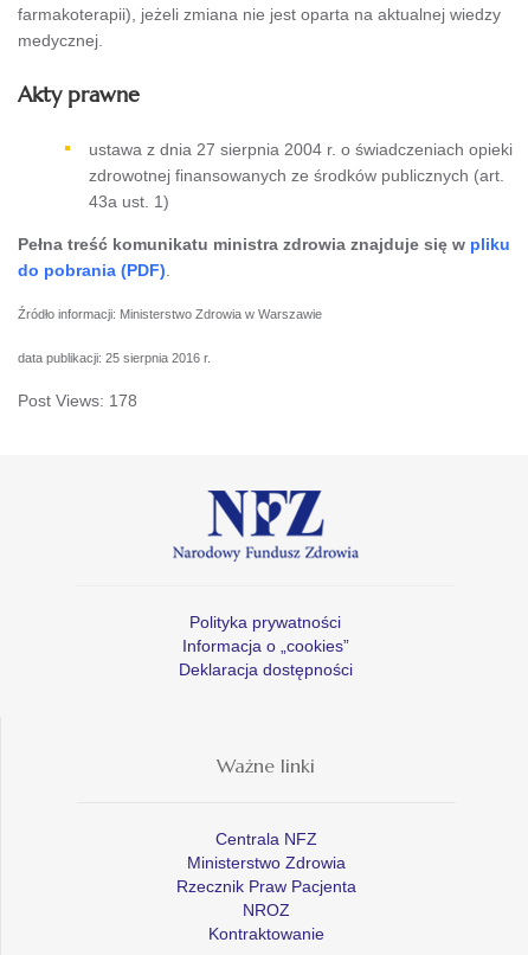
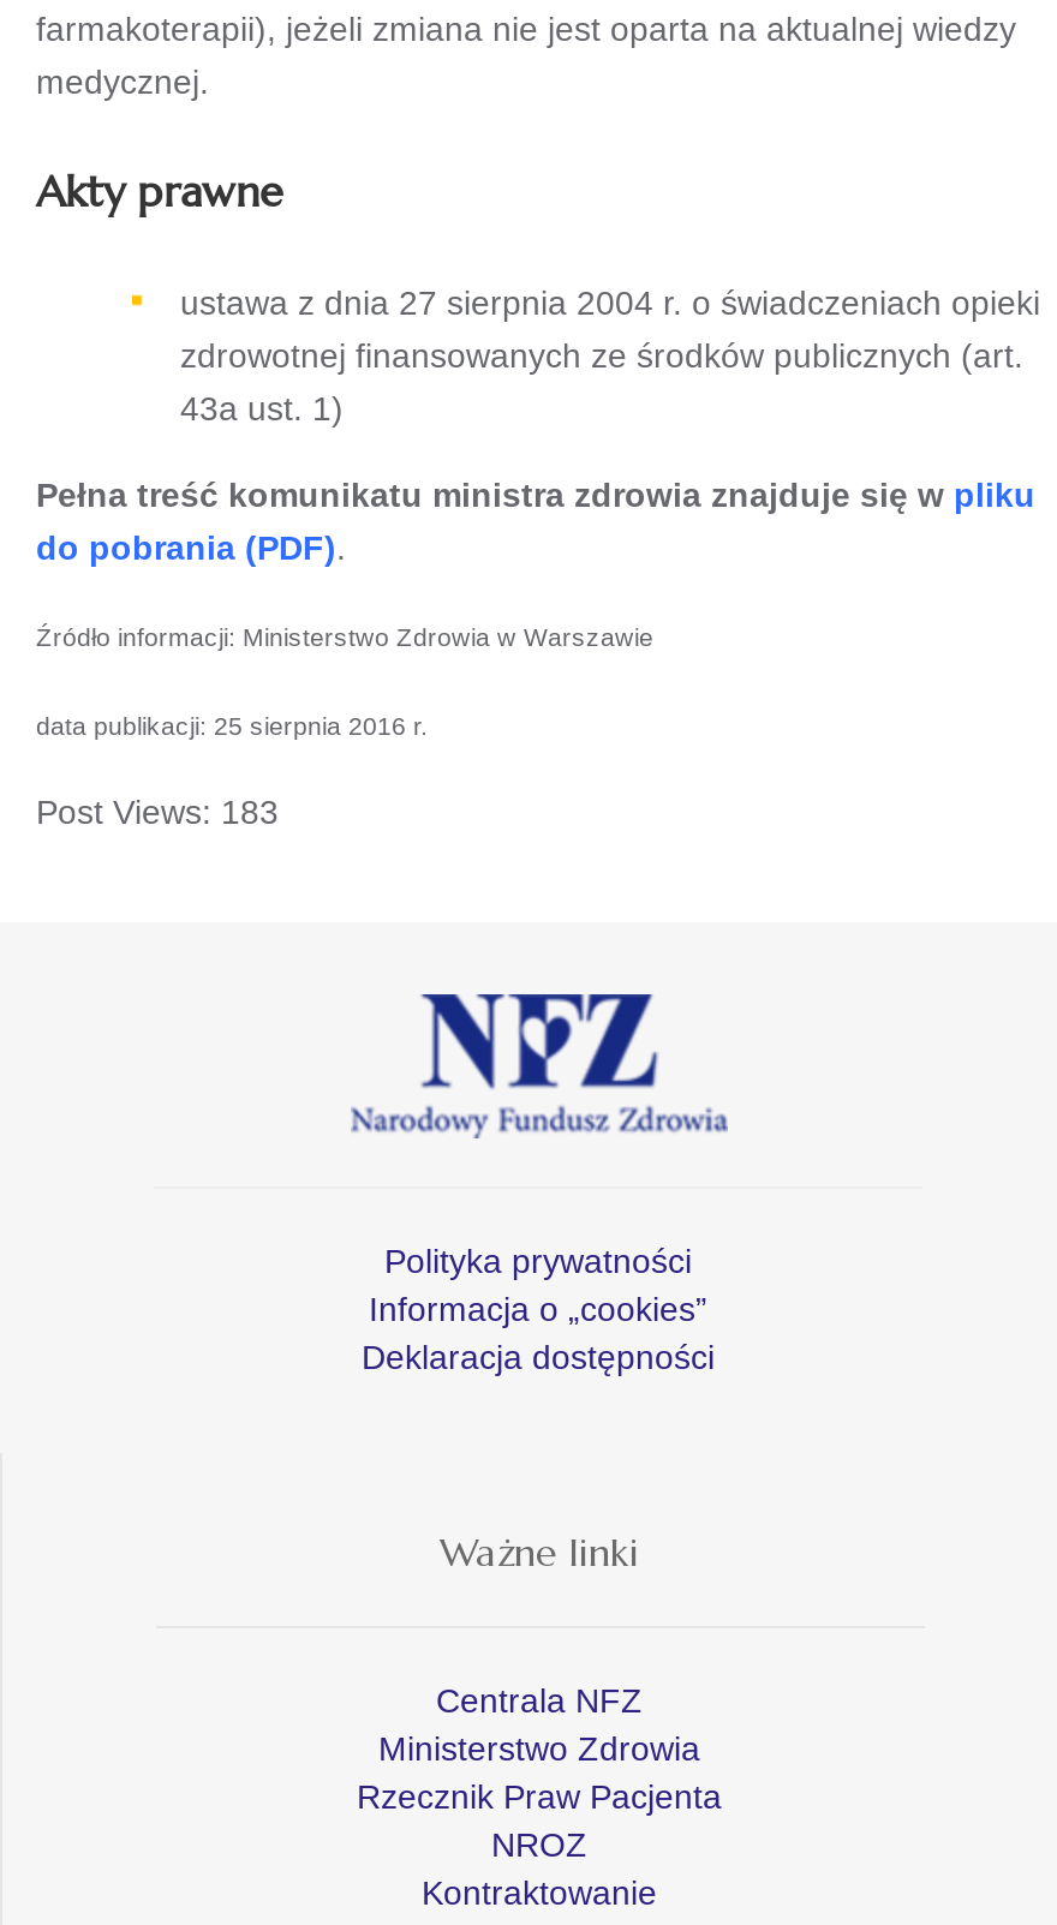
[18,391,137,410] Post Views: 178 -> [36,793,279,832] Post Views: 183

